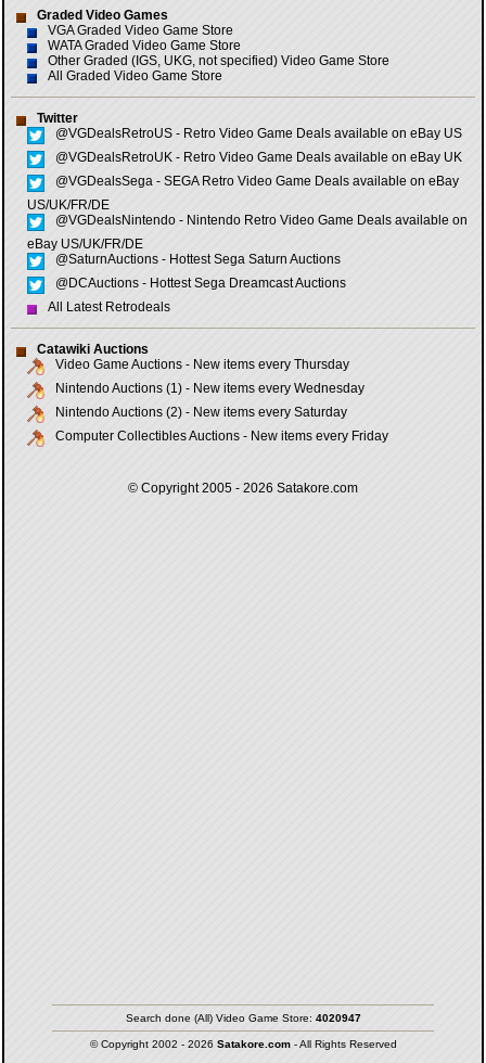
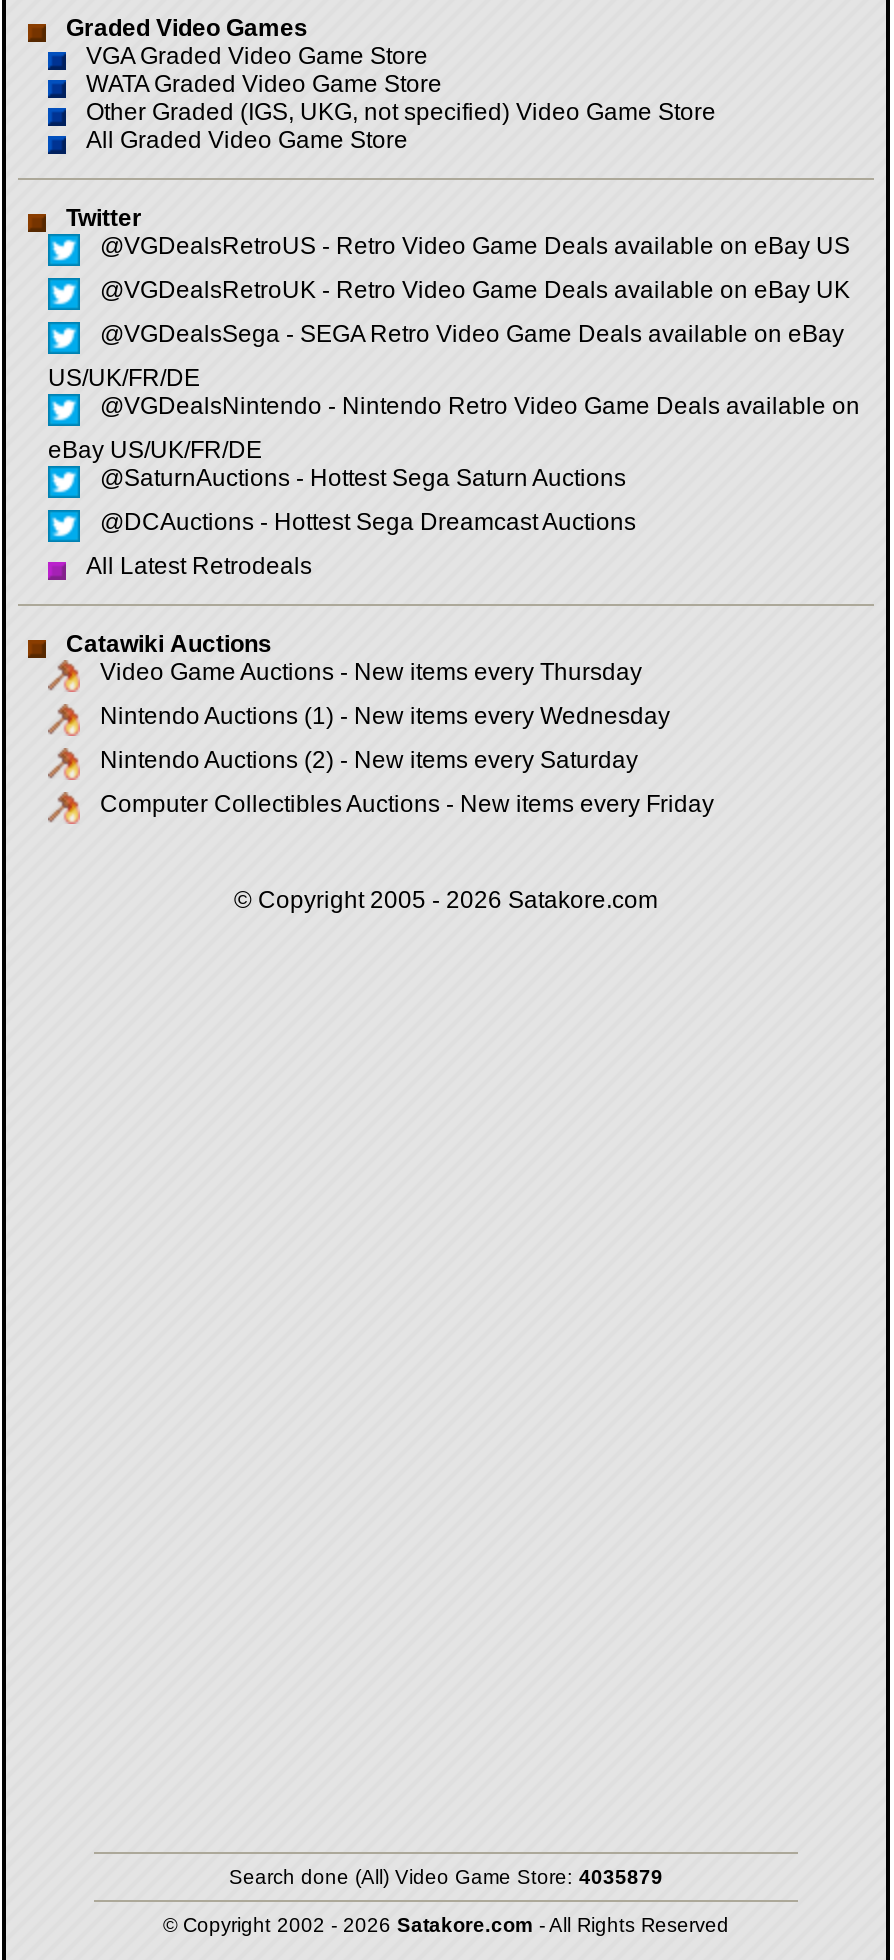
[125,1012,361,1024] Search done (All) Video Game Store: 4020947 -> [229,1866,663,1888] Search done (All) Video Game Store: 4035879

